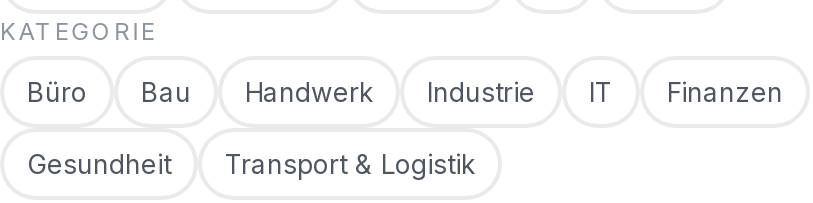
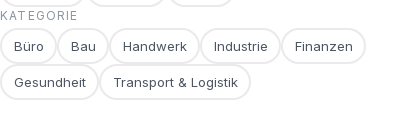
[589,75,613,107] IT -> none

